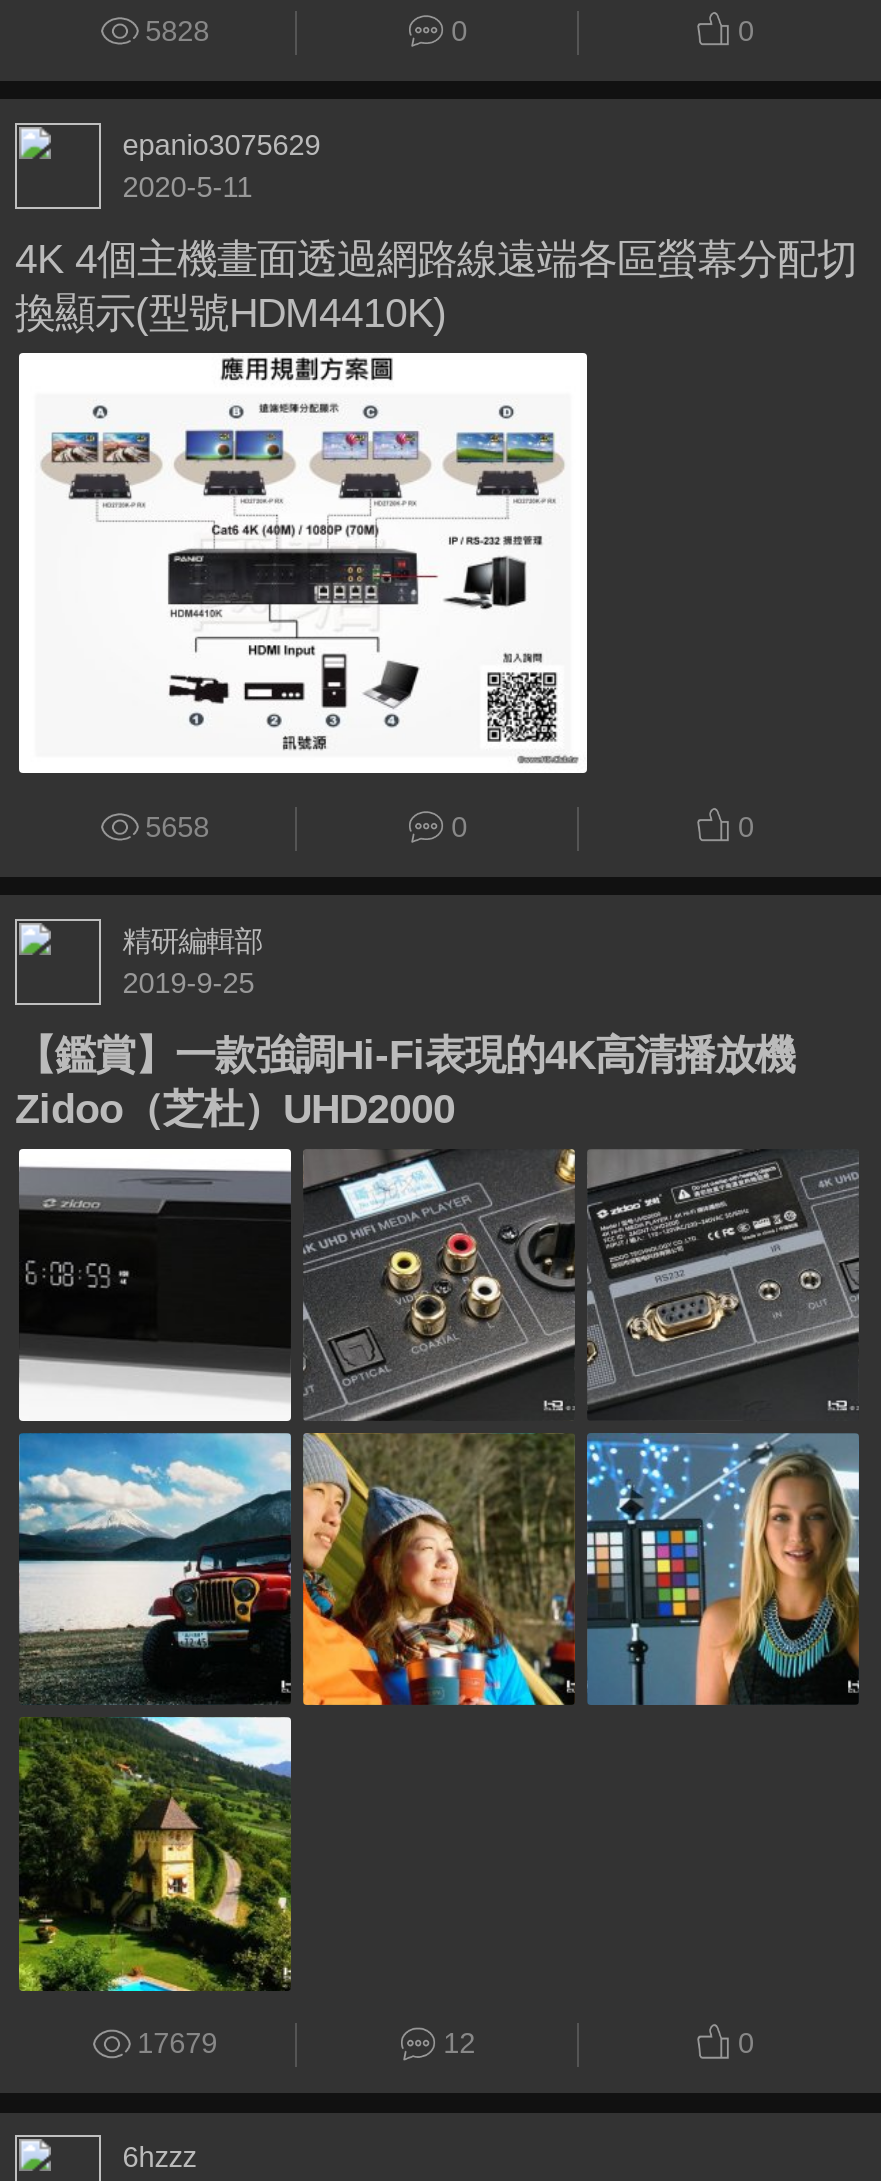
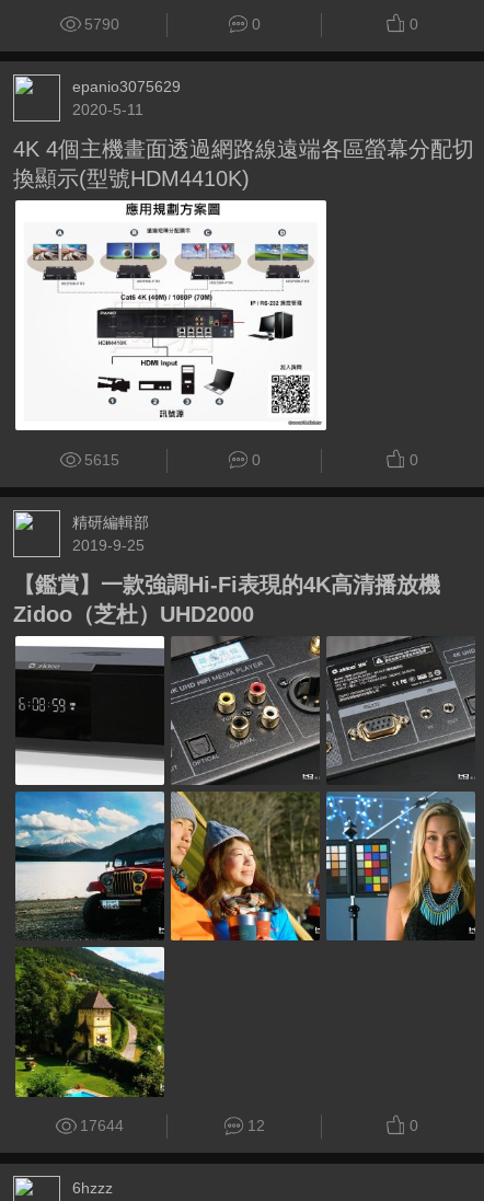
[145,15,209,47] 5828 -> [85,15,120,33] 5790
[145,811,209,843] 5658 -> [85,451,120,469] 5615
[137,2028,217,2060] 17679 -> [80,1117,124,1135] 17644

